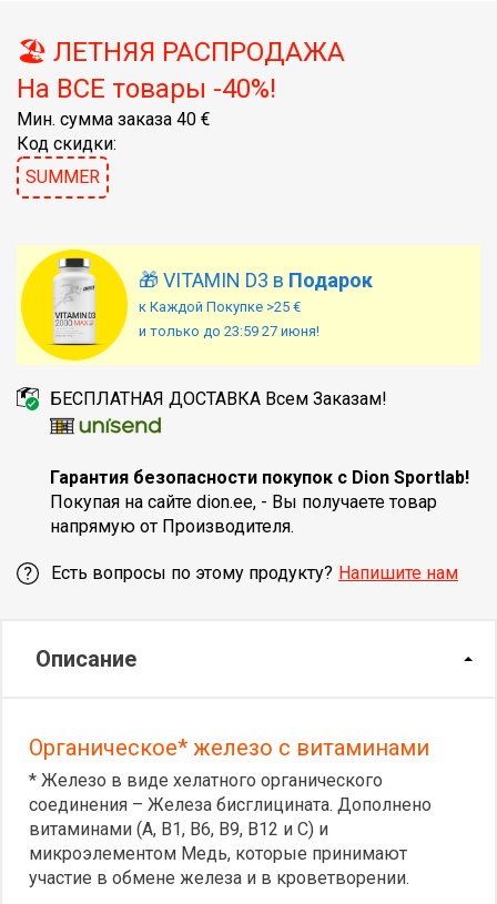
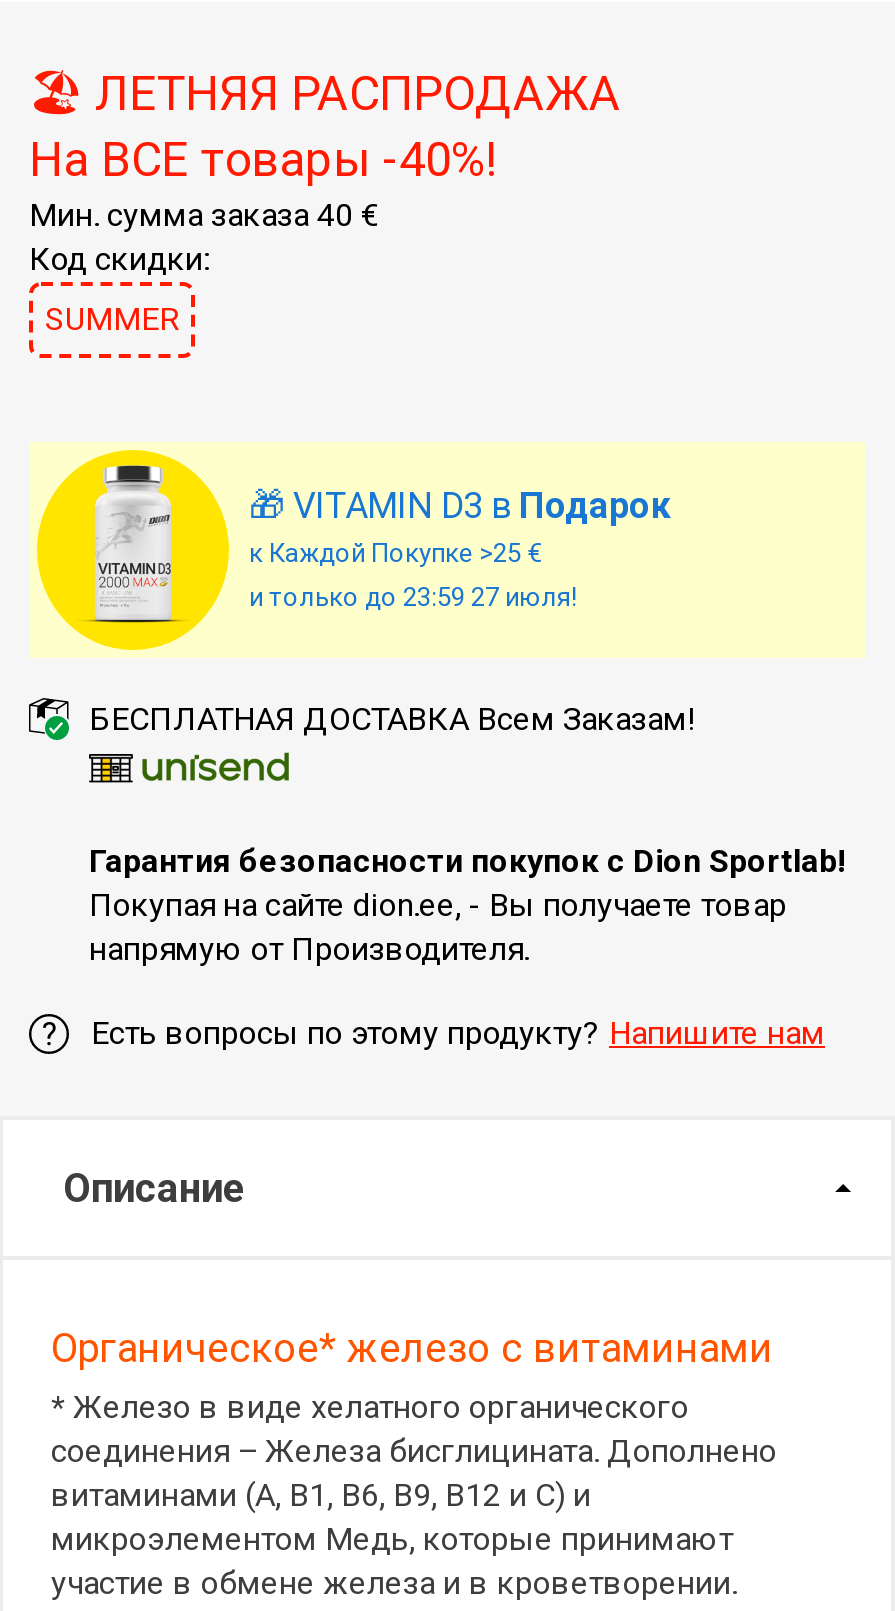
[139,323,319,340] и только до 23:59 27 июня! -> [249,583,577,613] и только до 23:59 27 июля!

